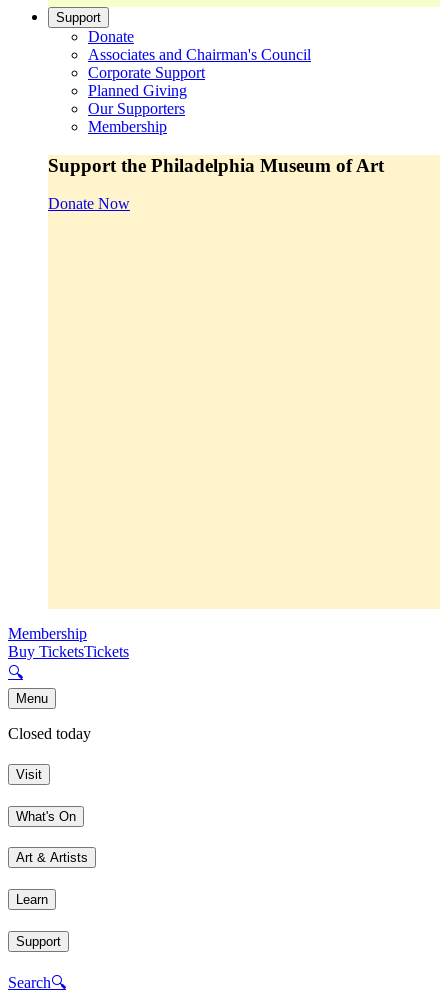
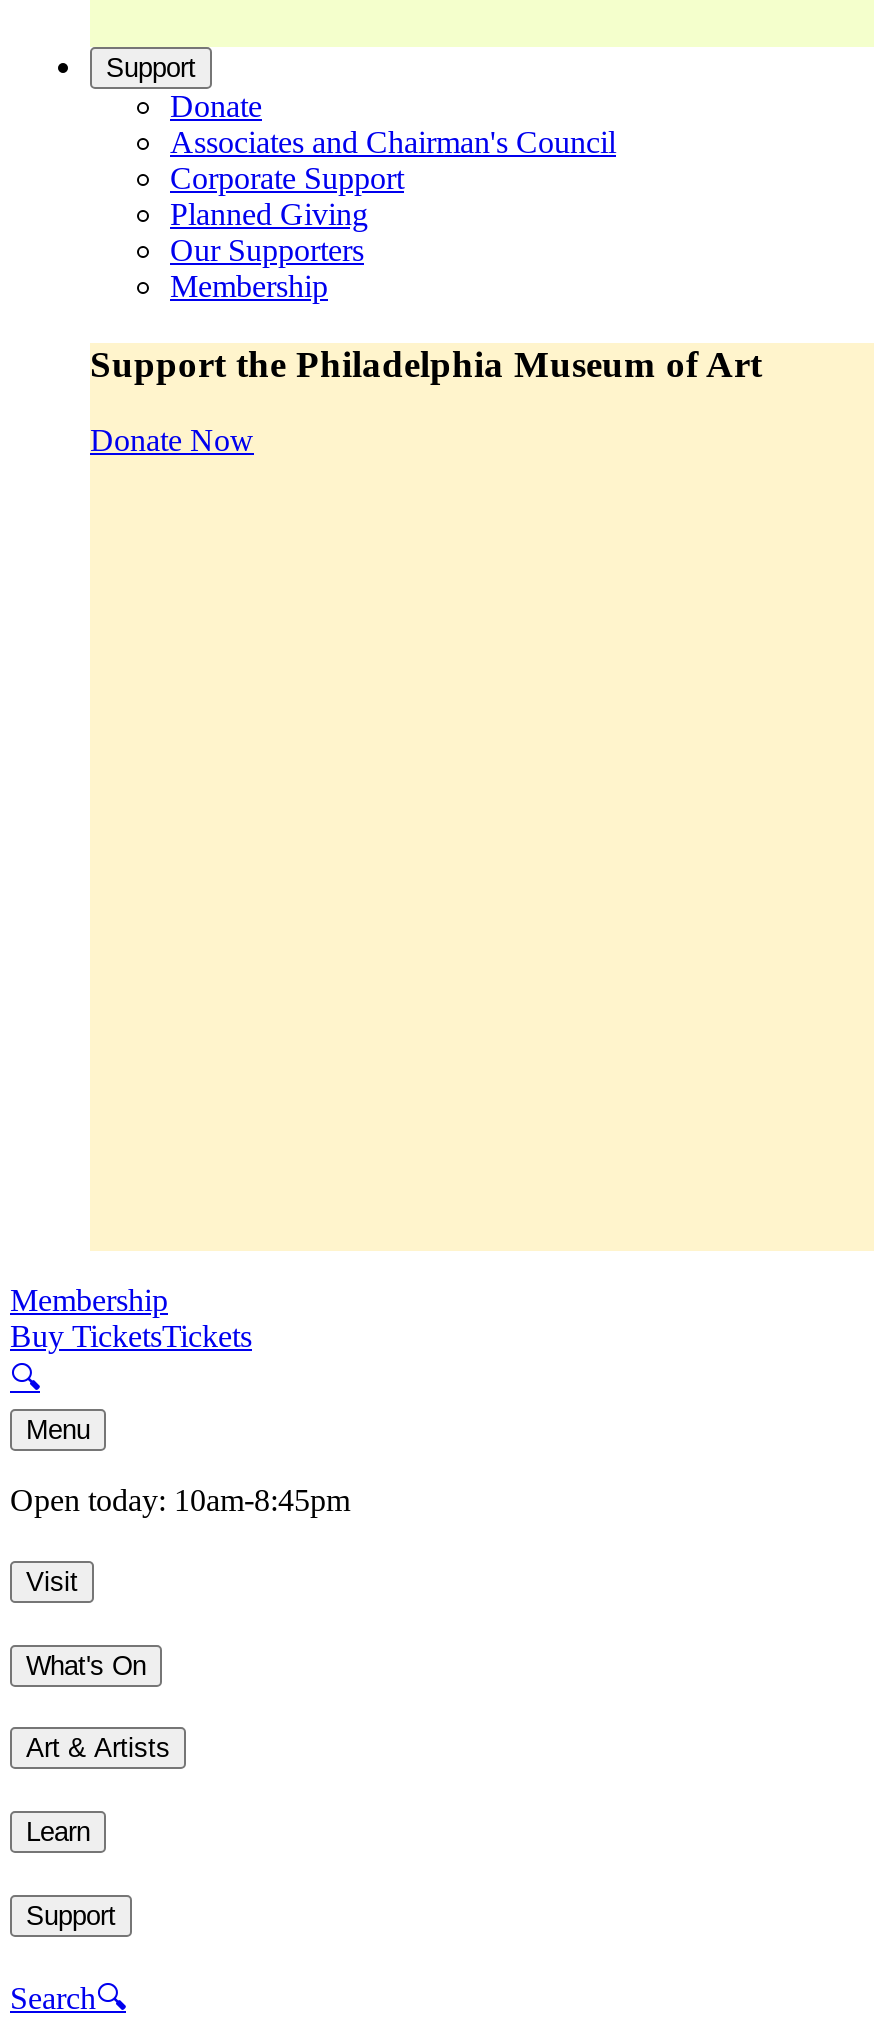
[8,725,91,742] Closed today -> [10,1484,350,1518] Open today: 10am-8:45pm

